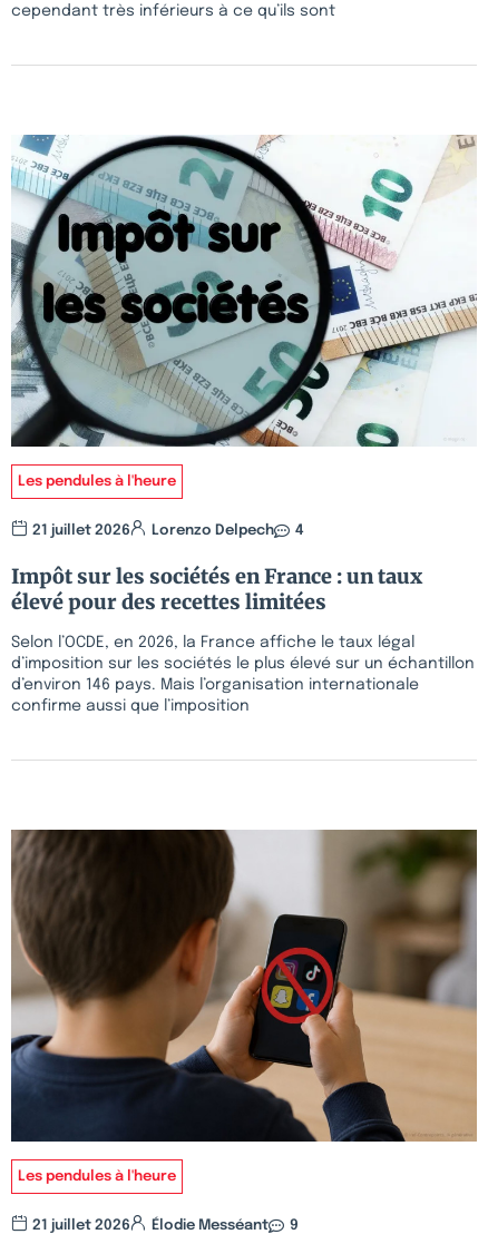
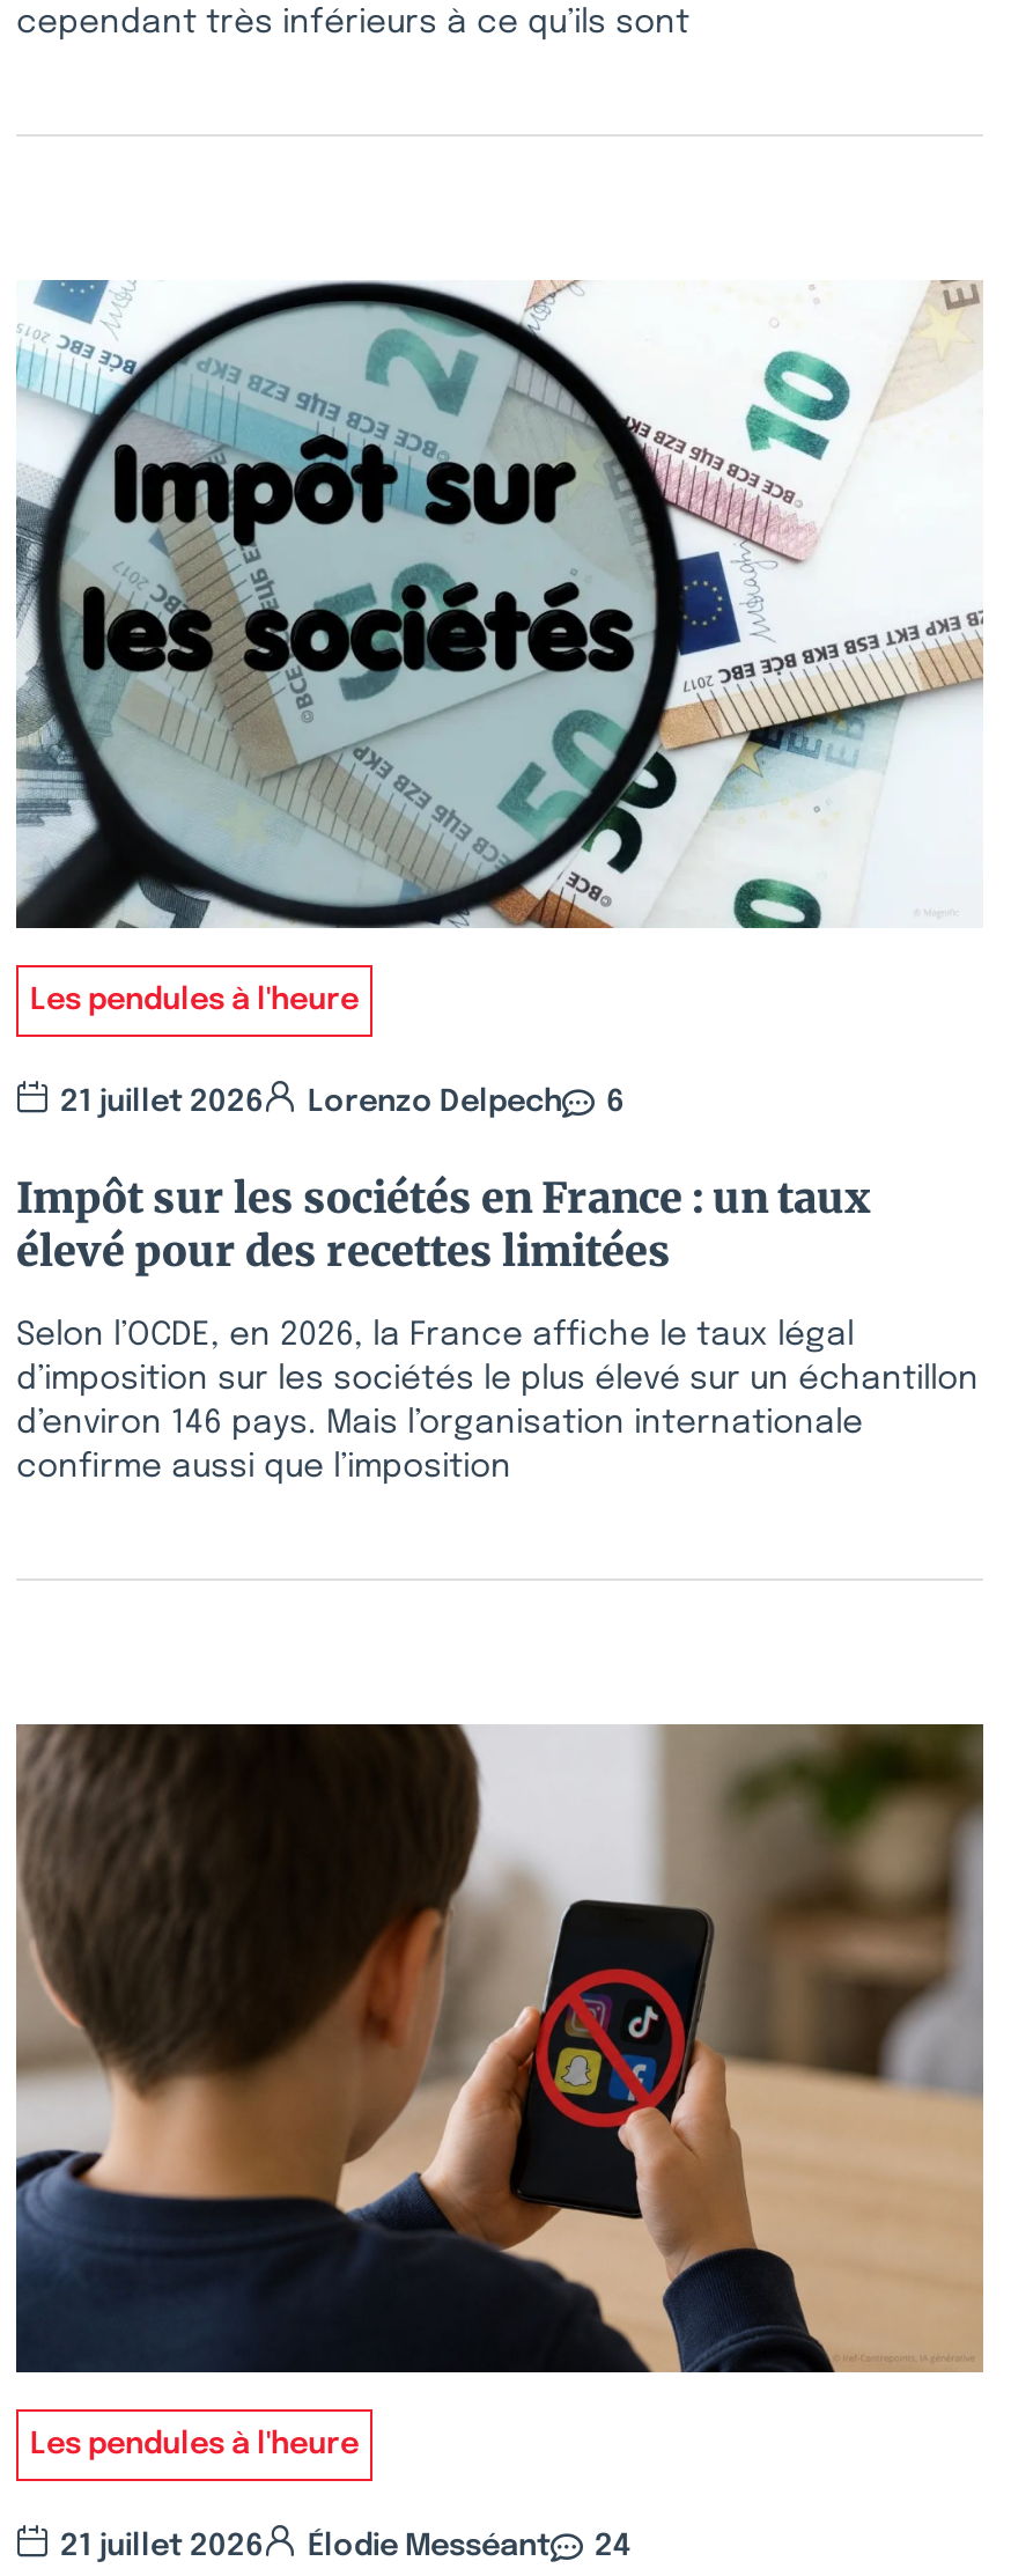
[32,523,304,538] 21 juillet 2026 Lorenzo Delpech 4 -> [60,1087,625,1117] 21 juillet 2026 Lorenzo Delpech 6
[32,1218,299,1233] 21 juillet 2026 Élodie Messéant 9 -> [60,2532,632,2562] 21 juillet 2026 Élodie Messéant 24

